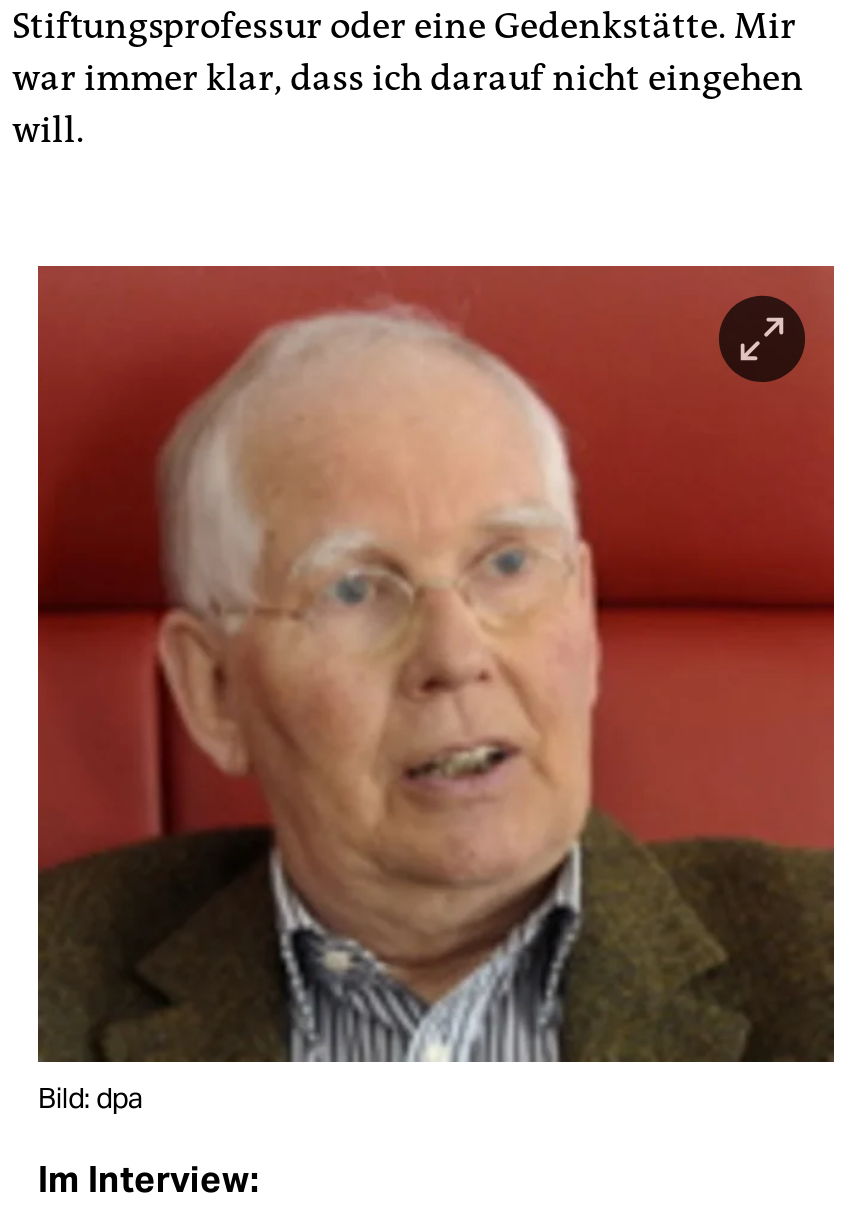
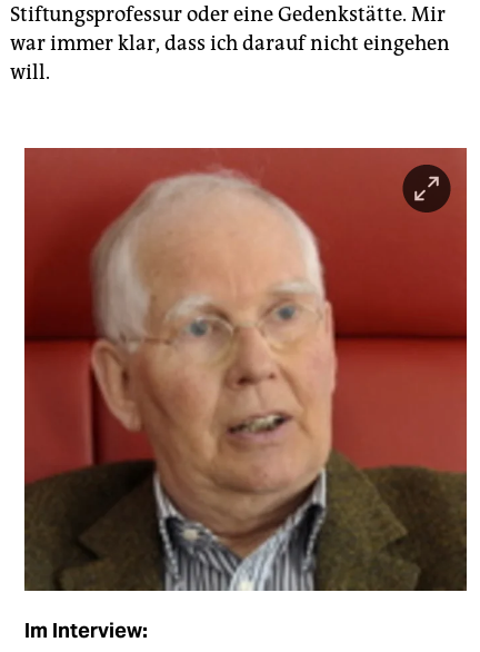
[38,1081,144,1117] Bild: dpa -> none

